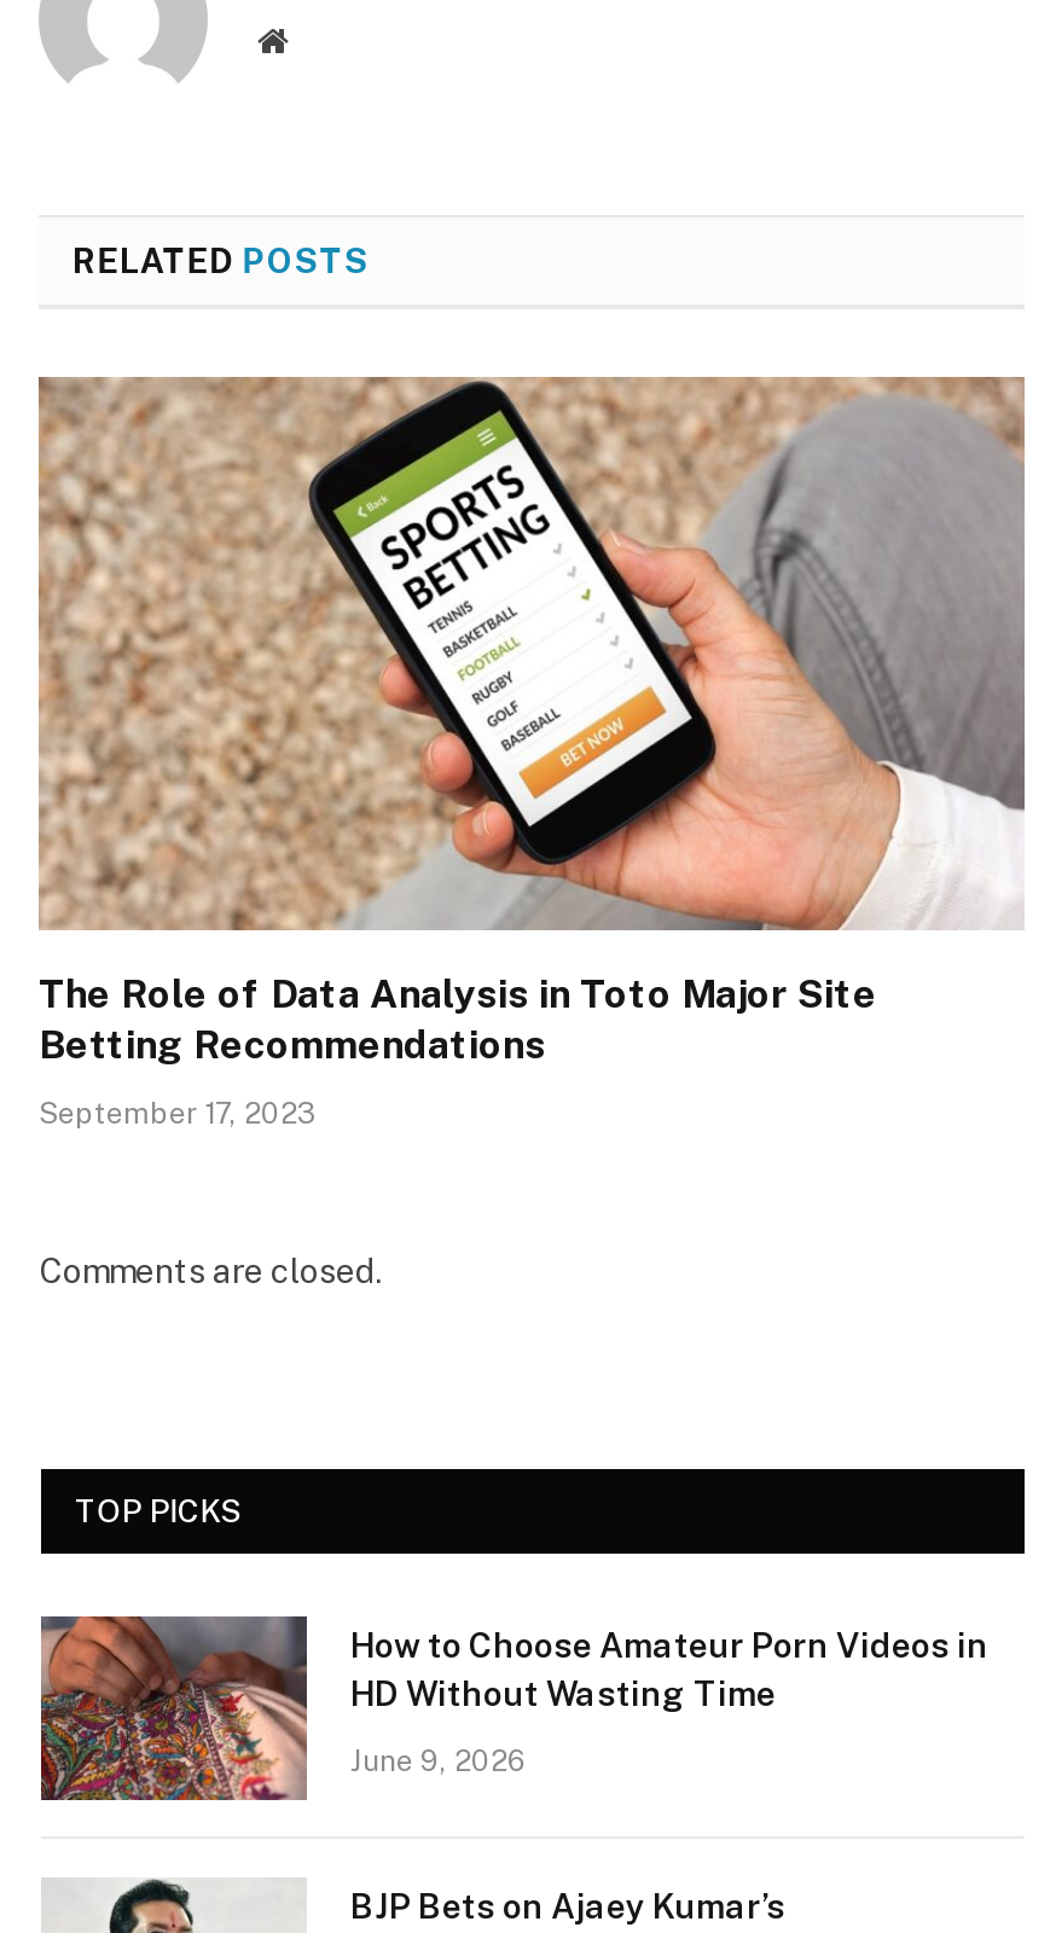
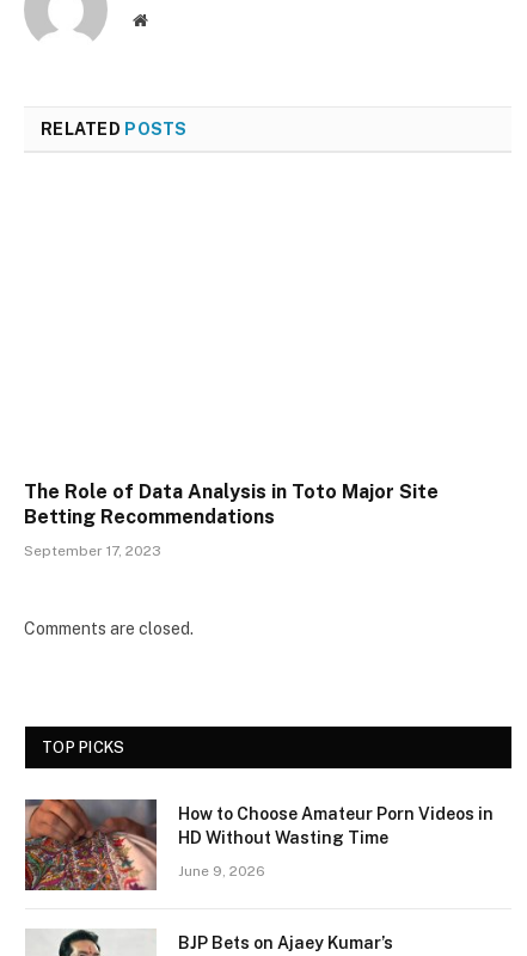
[36,375,1027,933] [image] -> none

